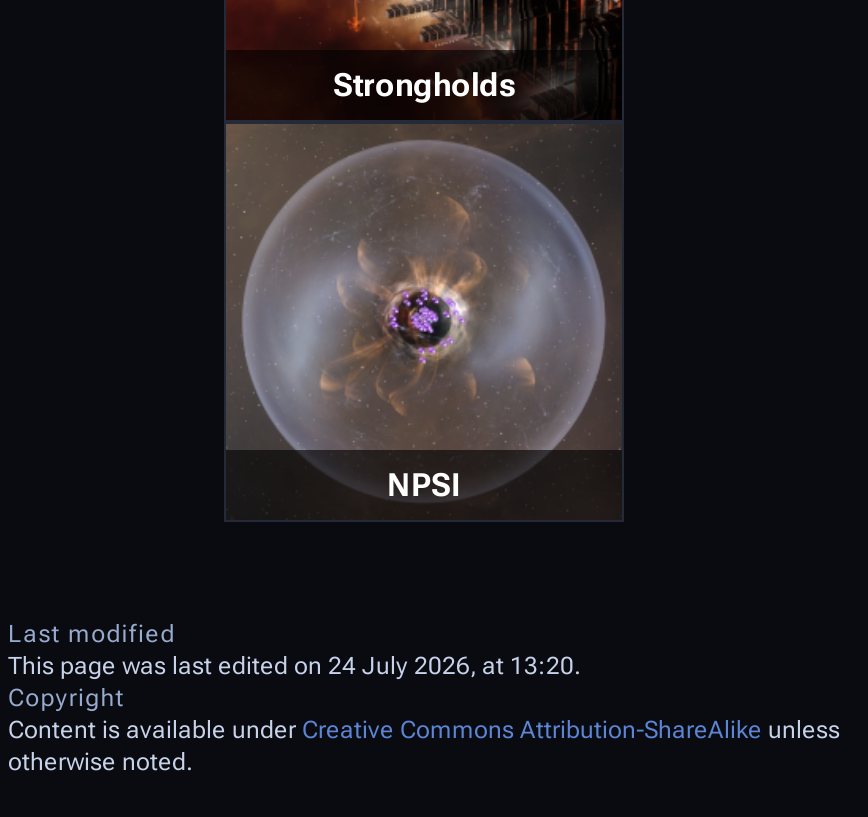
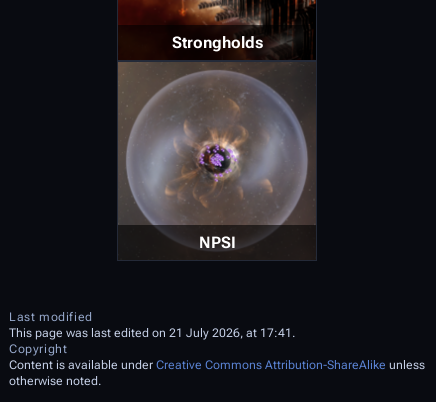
[8,652,580,680] This page was last edited on 24 July 2026, at 13:20. -> [9,326,295,340] This page was last edited on 21 July 2026, at 17:41.

